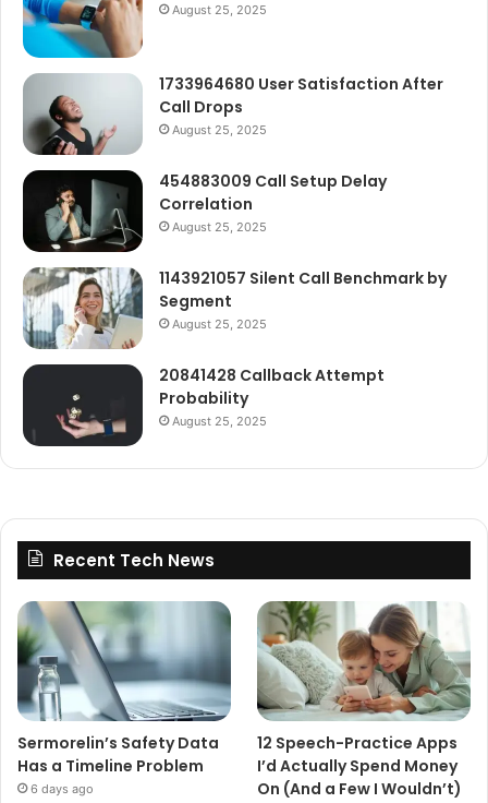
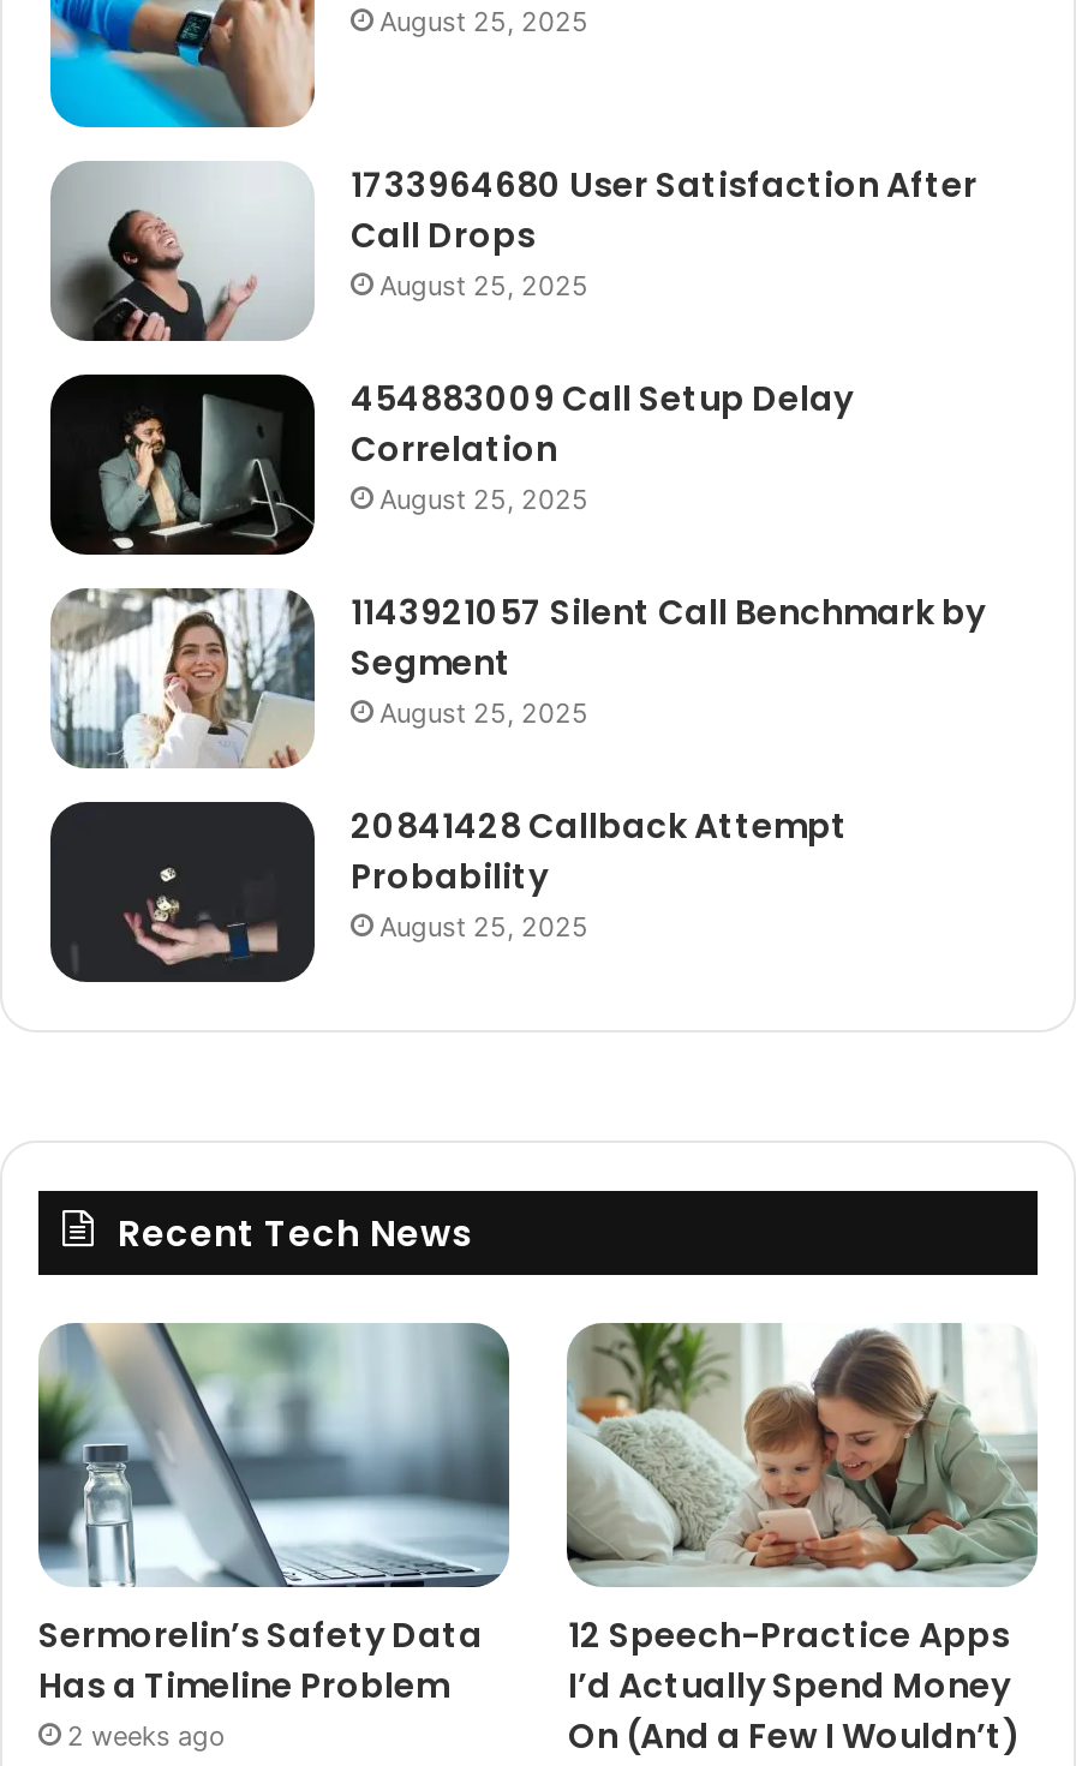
[30,782,94,797] 6 days ago -> [67,1719,226,1753] 2 weeks ago

